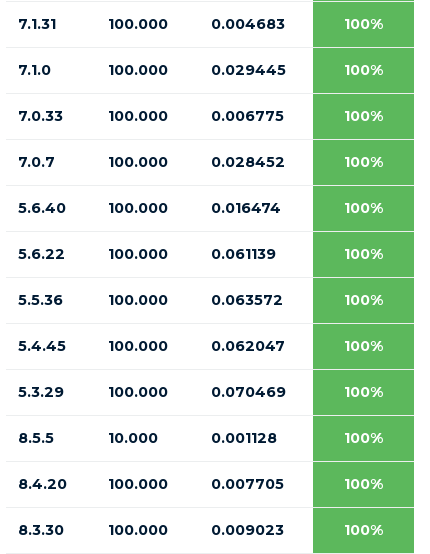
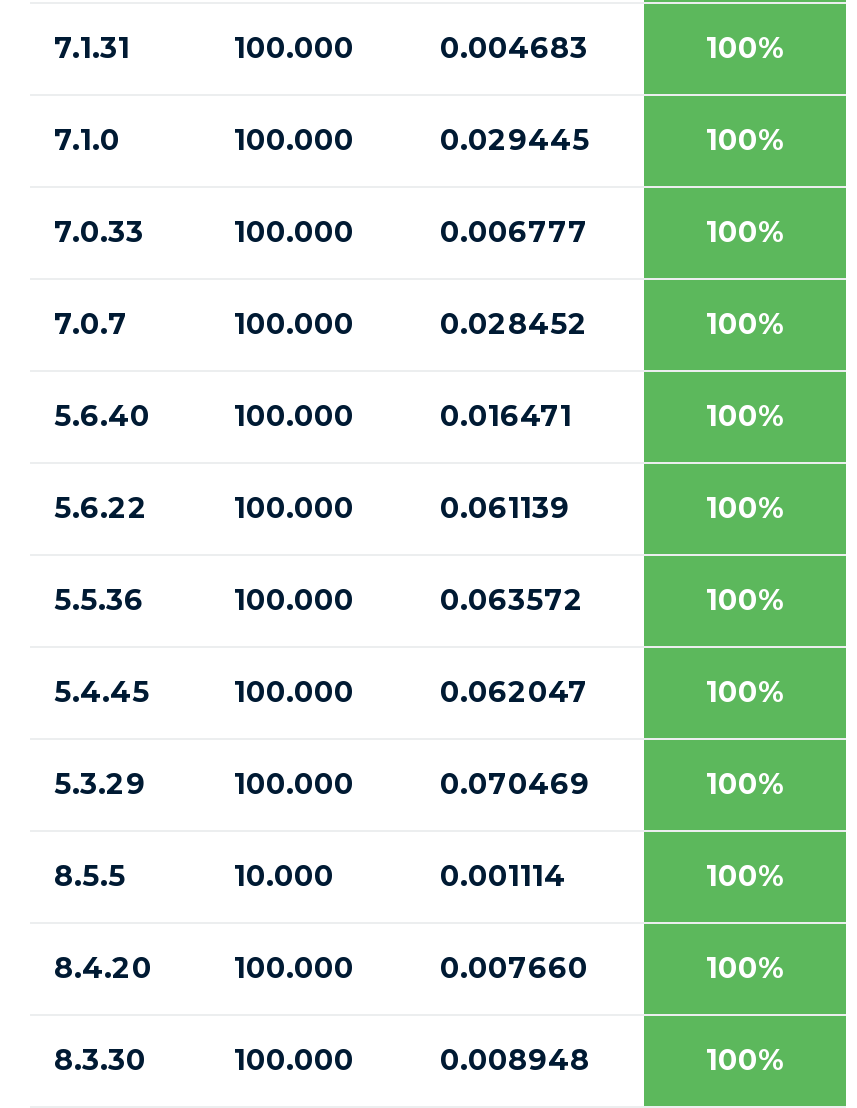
[211,107,284,125] 0.006775 -> [440,214,588,250] 0.006777
[211,199,281,217] 0.016474 -> [440,398,572,434] 0.016471
[211,429,277,447] 0.001128 -> [440,858,566,894] 0.001114
[211,475,284,493] 0.007705 -> [440,950,588,986] 0.007660
[211,521,284,539] 0.009023 -> [440,1042,590,1078] 0.008948

